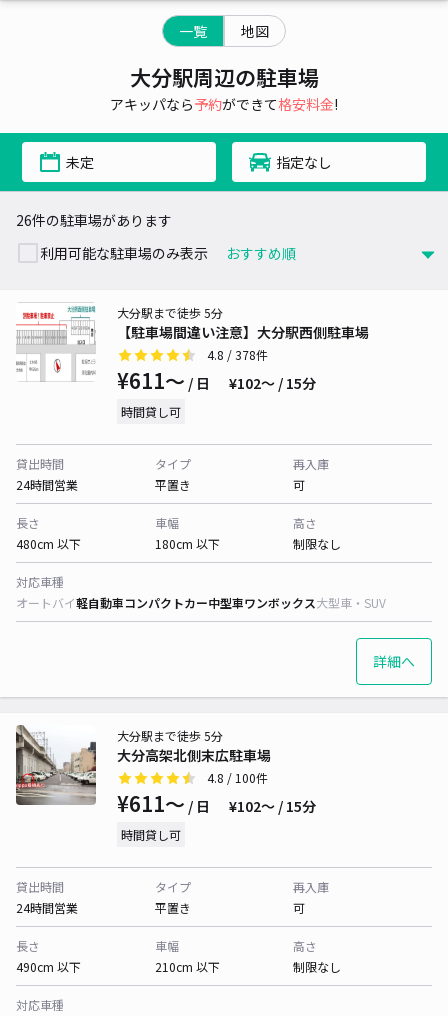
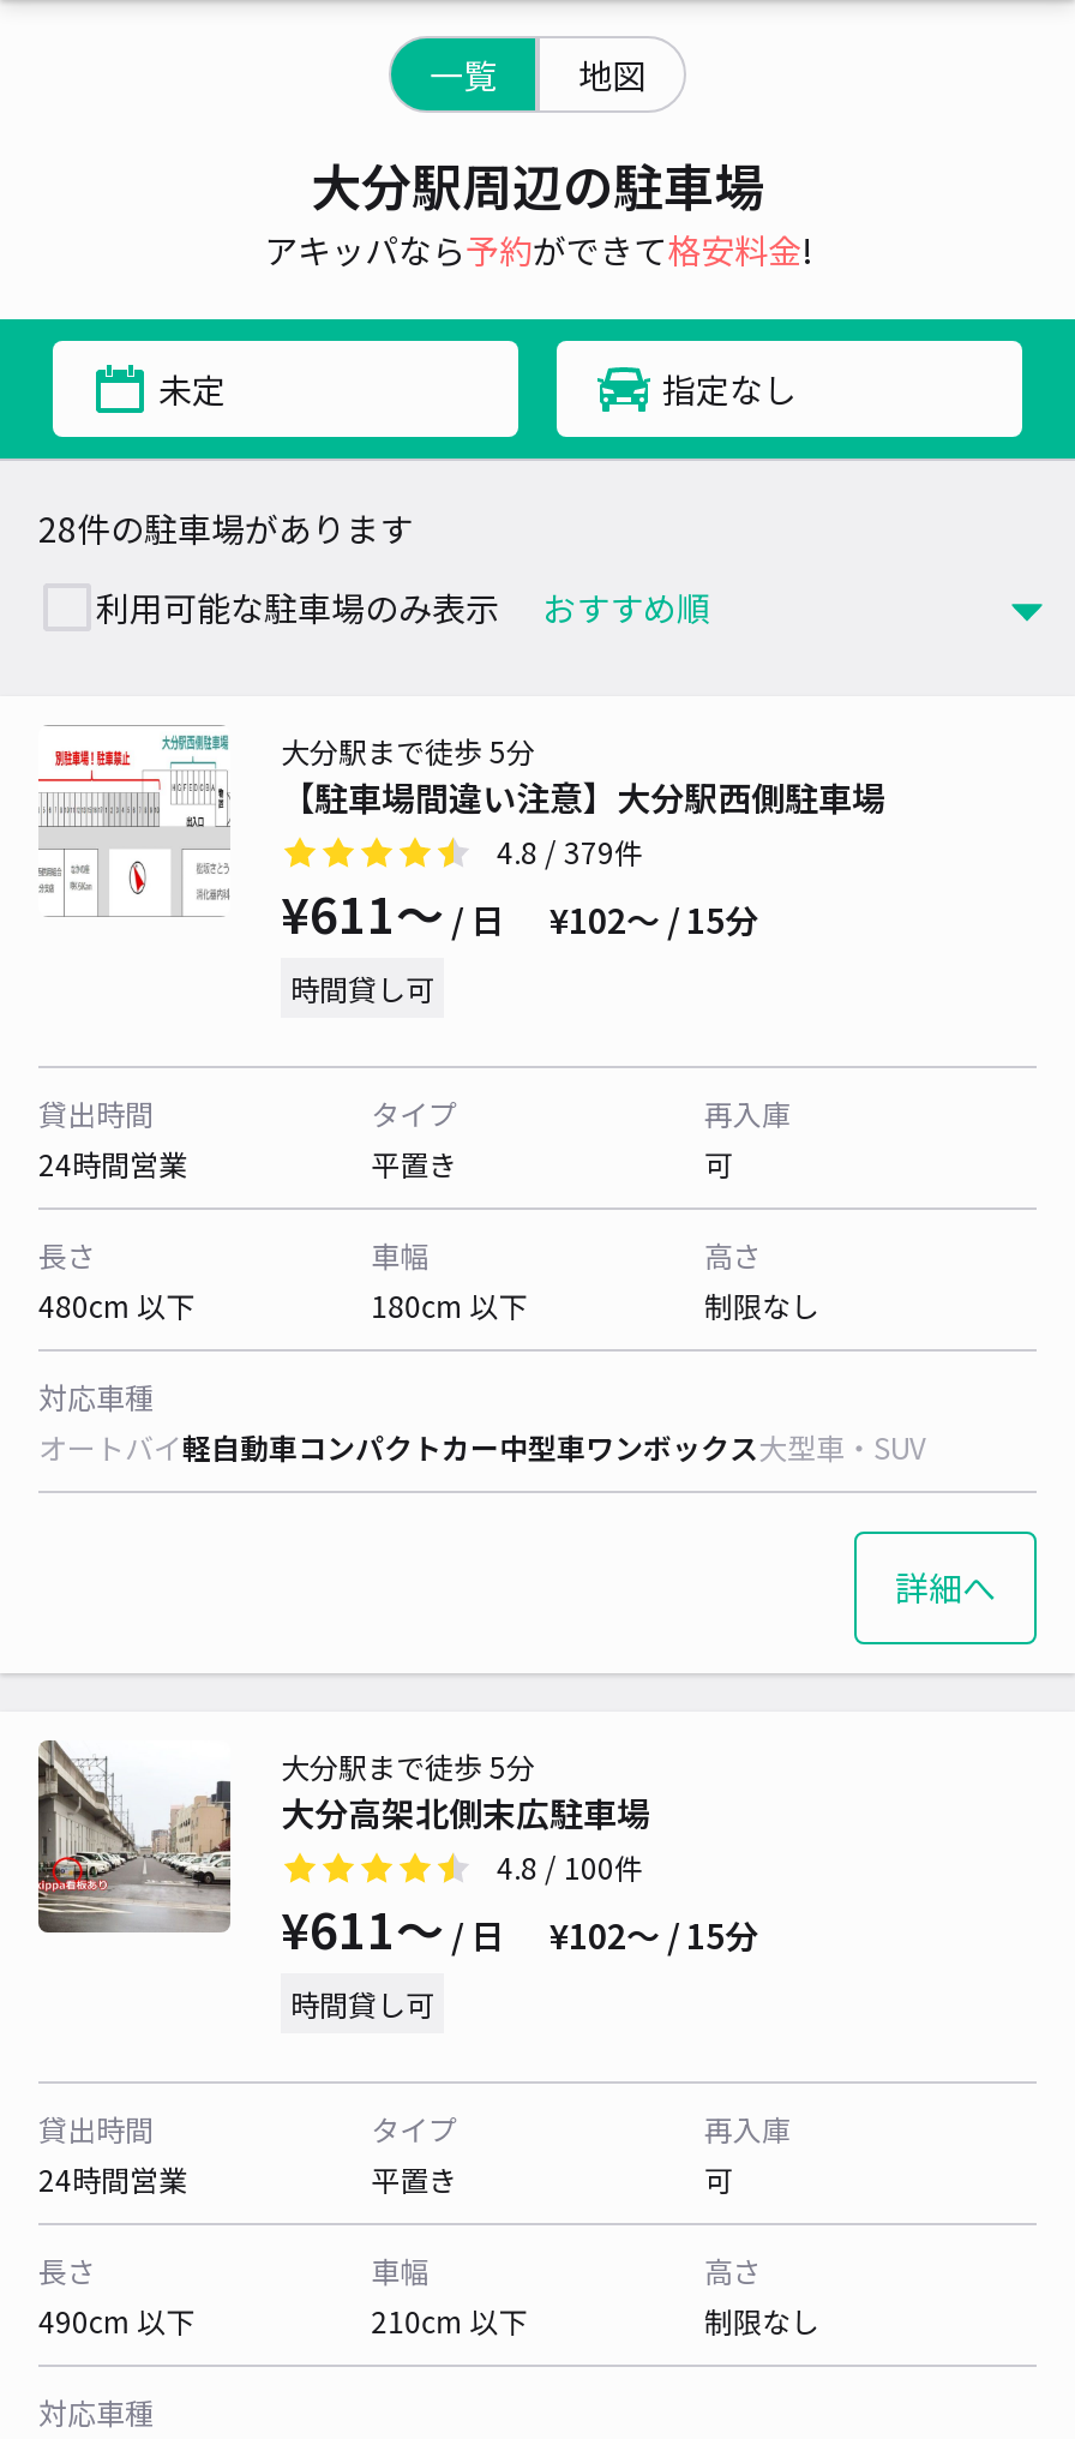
[16,210,172,230] 26件の駐車場があります -> [38,504,413,552] 28件の駐車場があります
[207,346,268,363] 4.8 / 378件 -> [497,831,643,871] 4.8 / 379件

